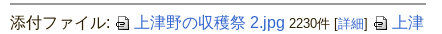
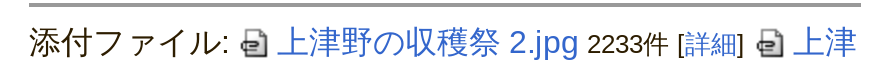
[134,14,368,31] 上津野の収穫祭 2.jpg 2230件 [詳細] -> [277,24,745,58] 上津野の収穫祭 2.jpg 2233件 [詳細]

